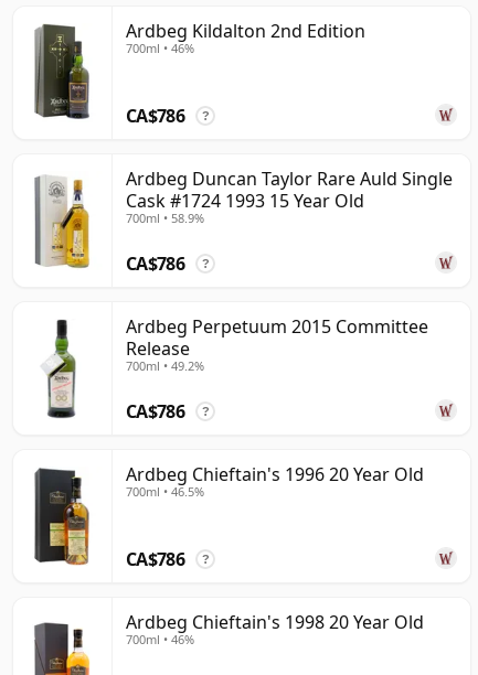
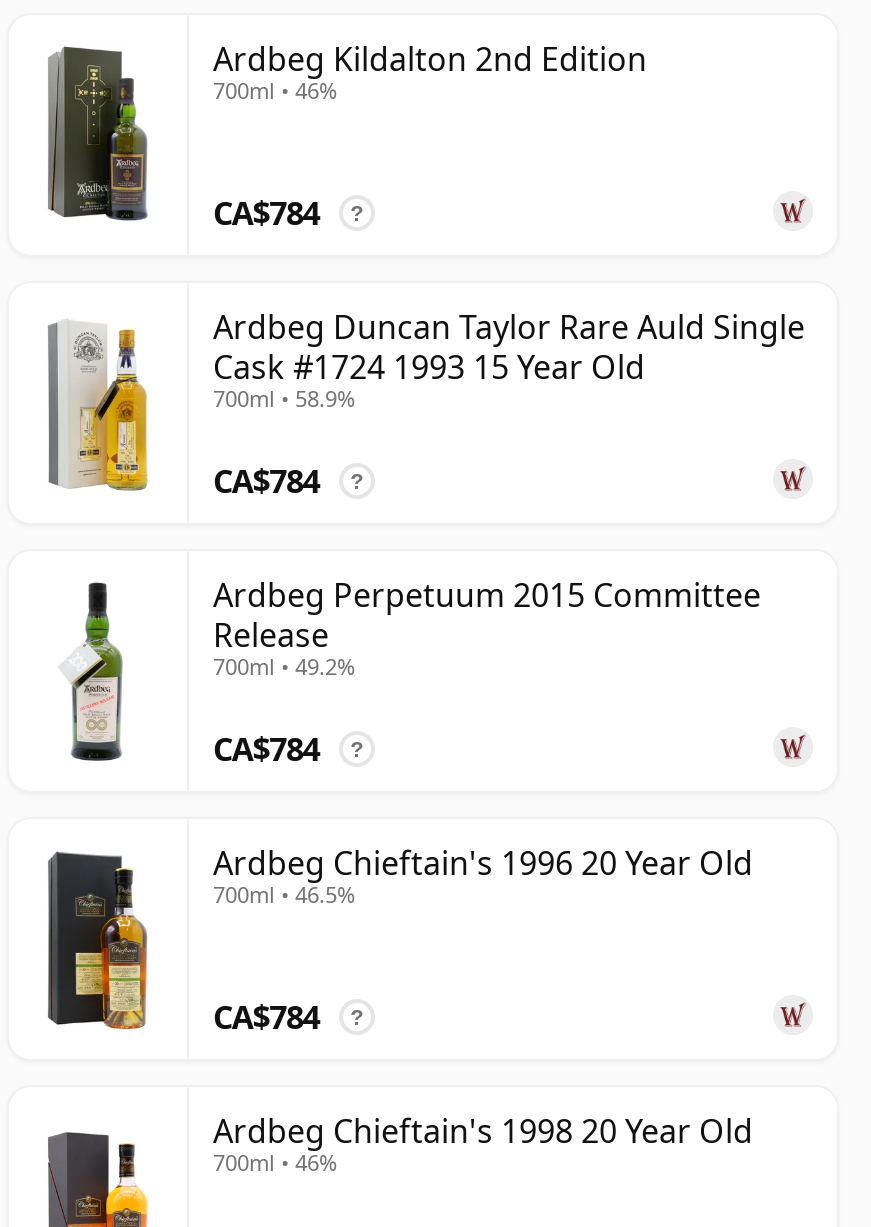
[126,104,185,128] CA$786 -> [213,191,319,235] CA$784
[126,252,185,276] CA$786 -> [213,459,319,503] CA$784
[126,399,185,424] CA$786 -> [213,727,319,771] CA$784
[126,547,185,572] CA$786 -> [213,995,319,1039] CA$784

